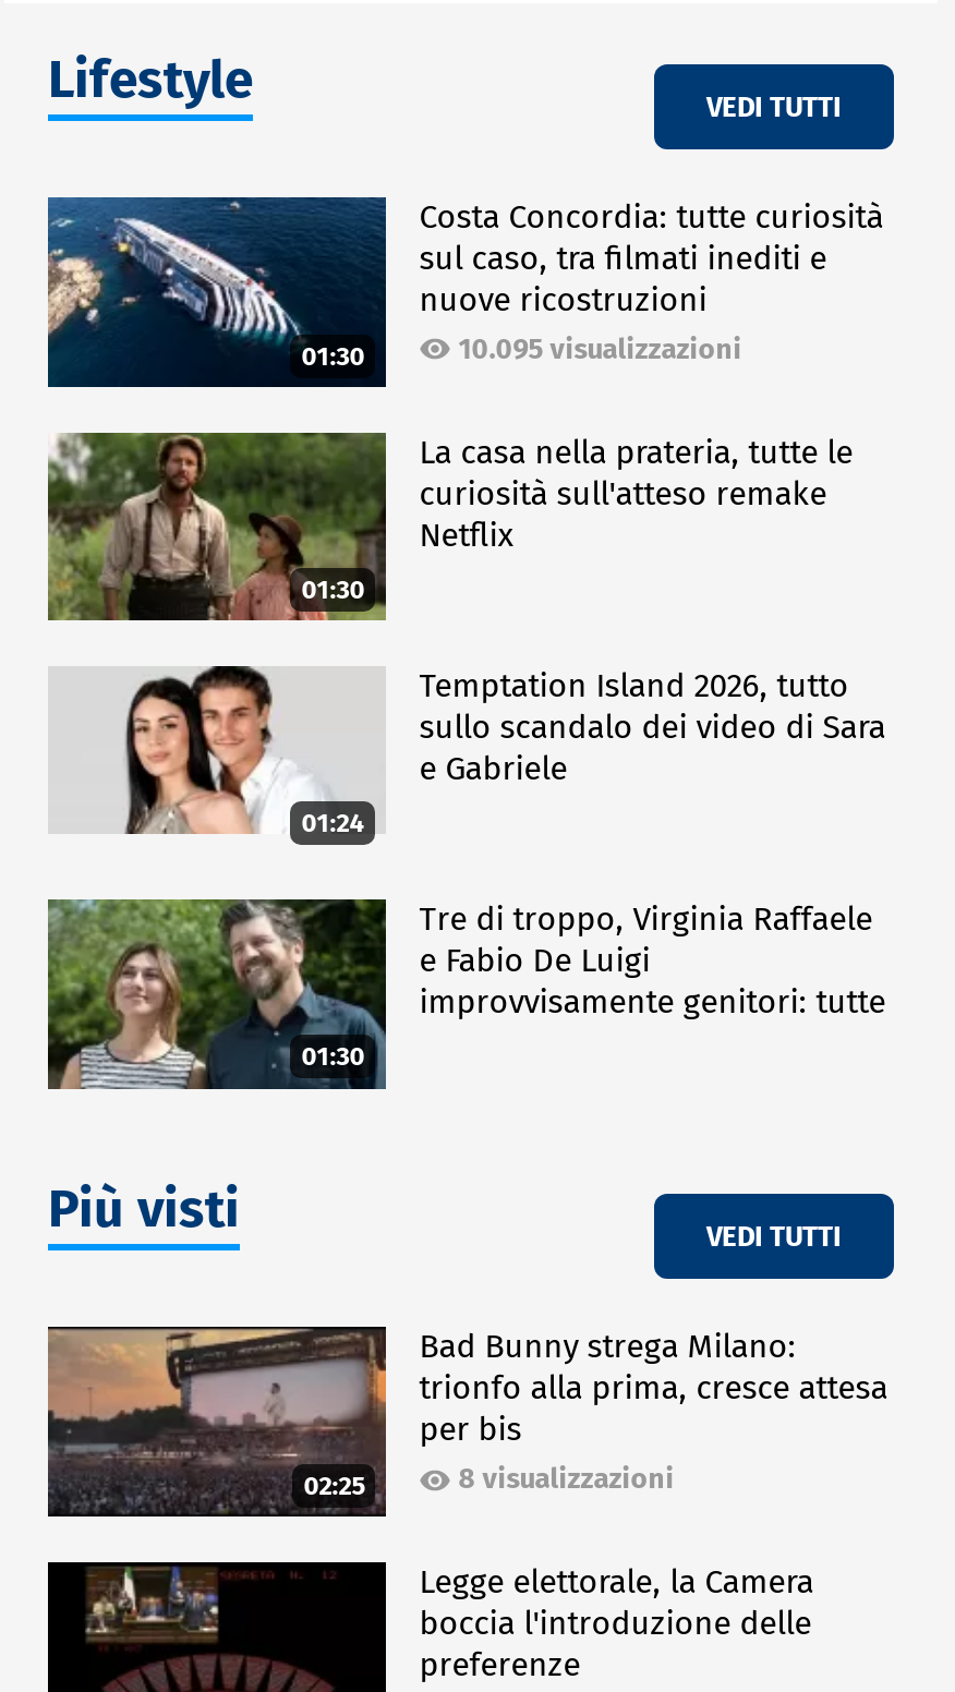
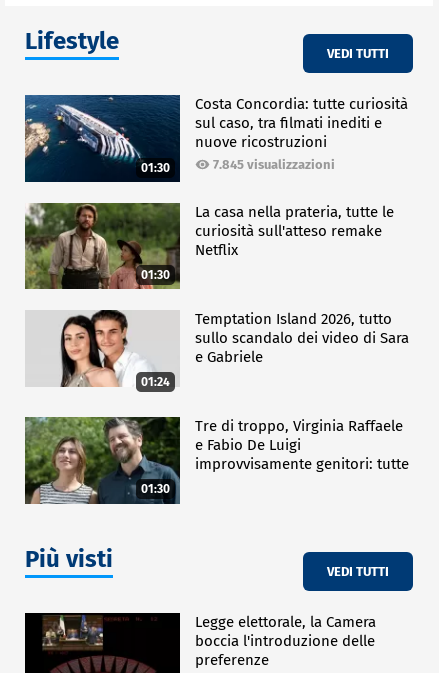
[458,333,742,366] 10.095 visualizzazioni -> [213,157,335,172] 7.845 visualizzazioni
[46,1325,388,1519] [image] | 02:25 -> none
[419,1328,888,1496] Bad Bunny strega Milano: | trionfo alla prima, cresce attesa | per bis | 8 visualizzazioni -> none

